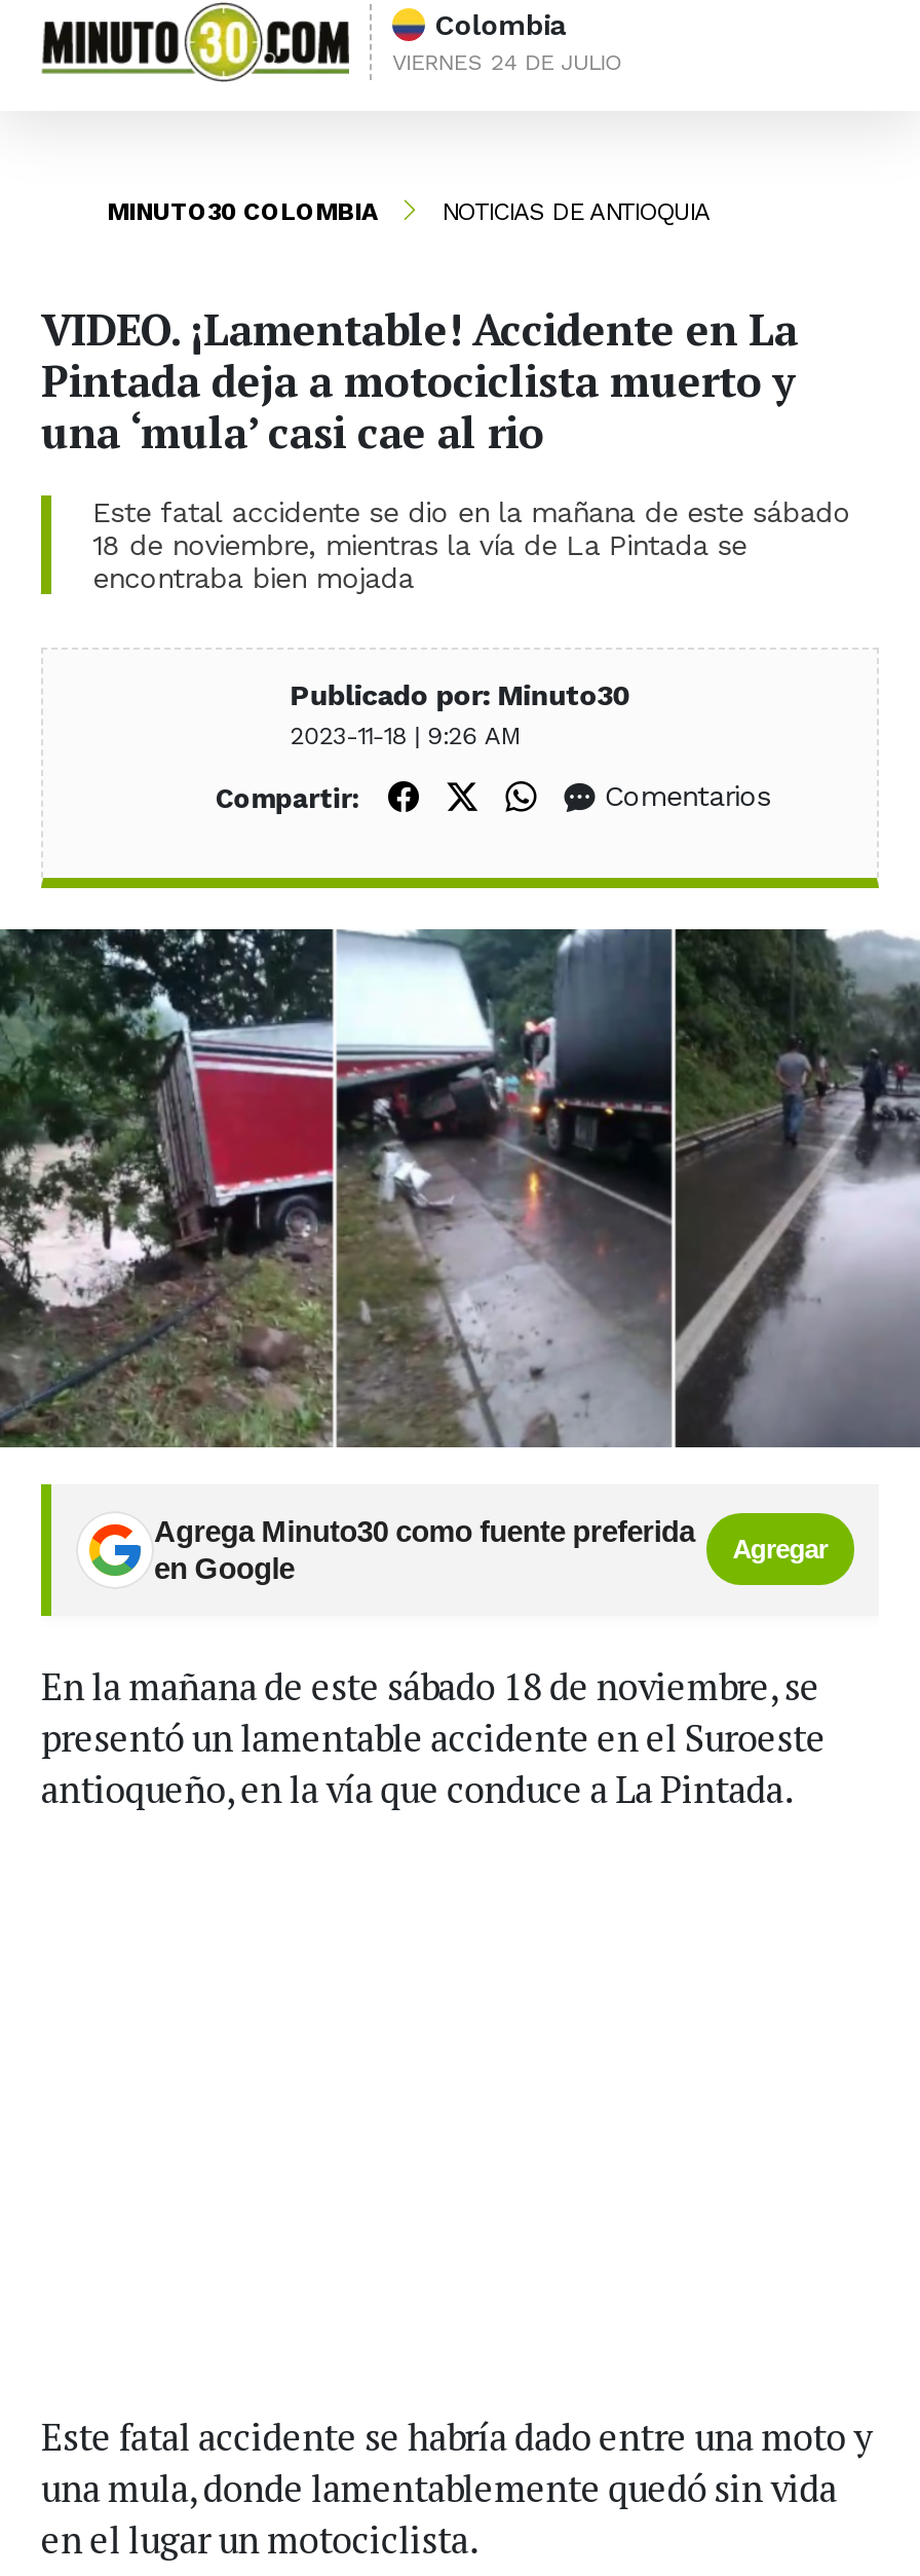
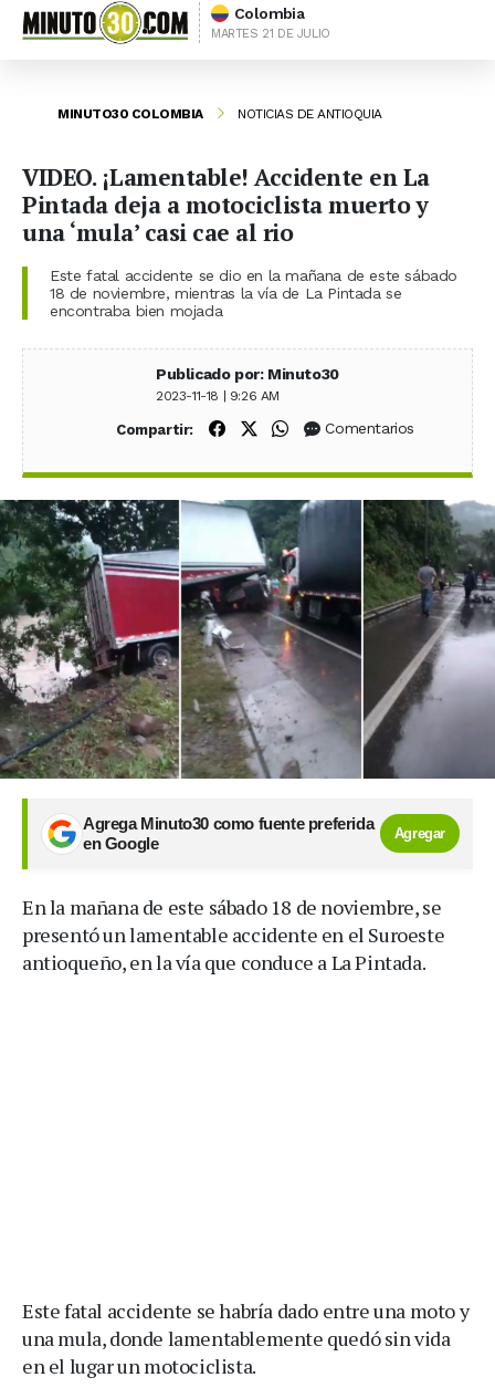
[392,49,623,76] VIERNES 24 DE JULIO -> [211,26,330,41] MARTES 21 DE JULIO

